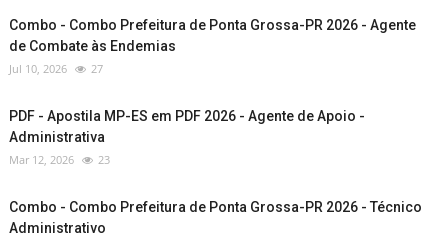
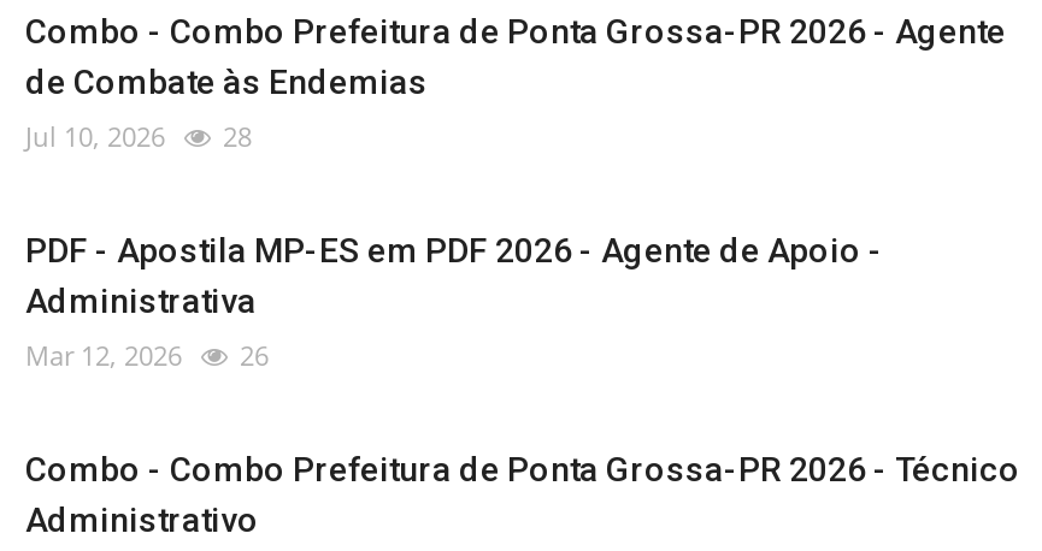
[9,61,103,76] Jul 10, 2026 27 -> [25,117,252,154] Jul 10, 2026 28
[9,152,110,167] Mar 12, 2026 23 -> [25,336,269,372] Mar 12, 2026 26

